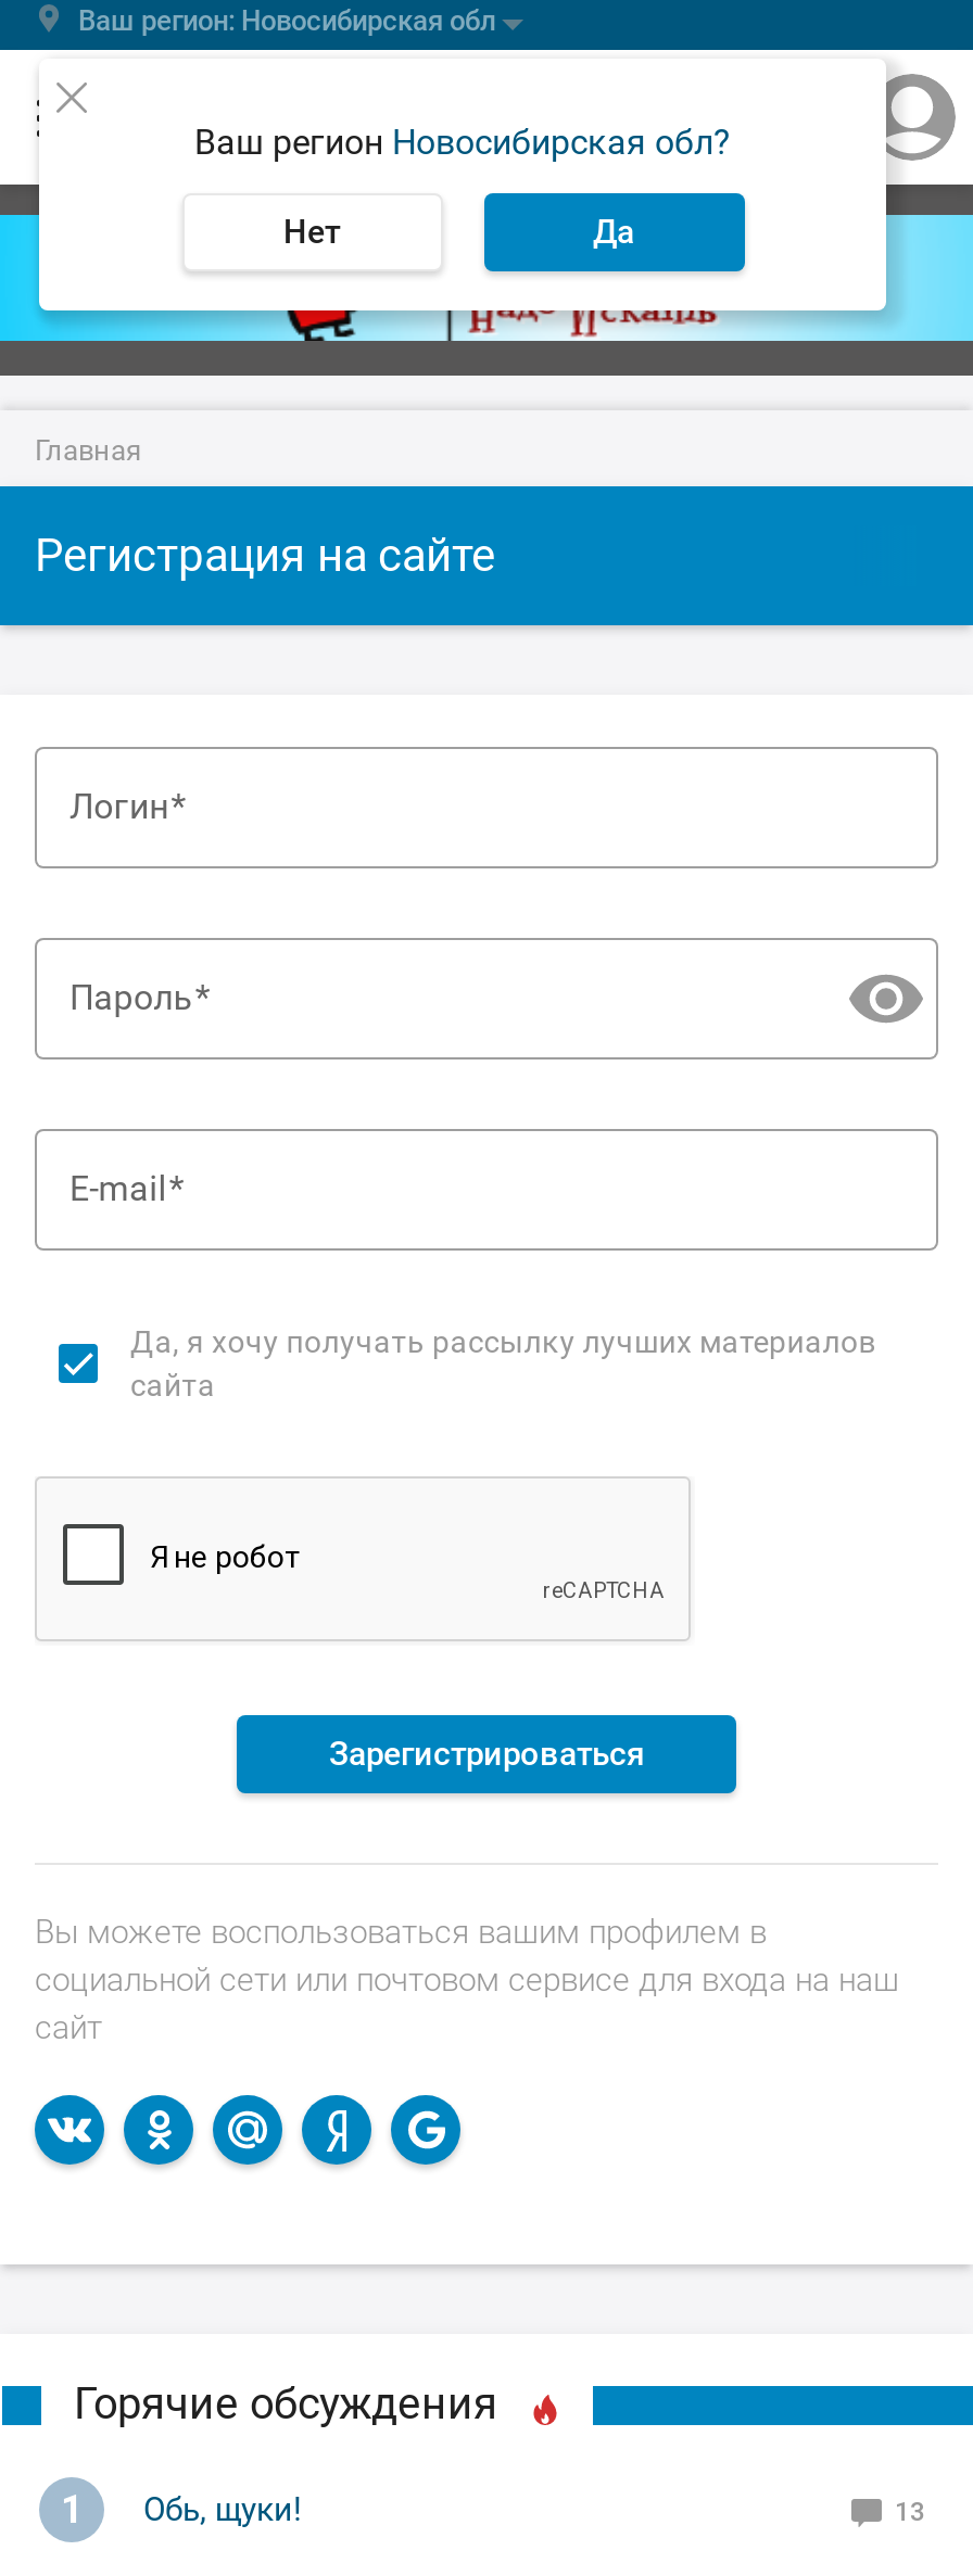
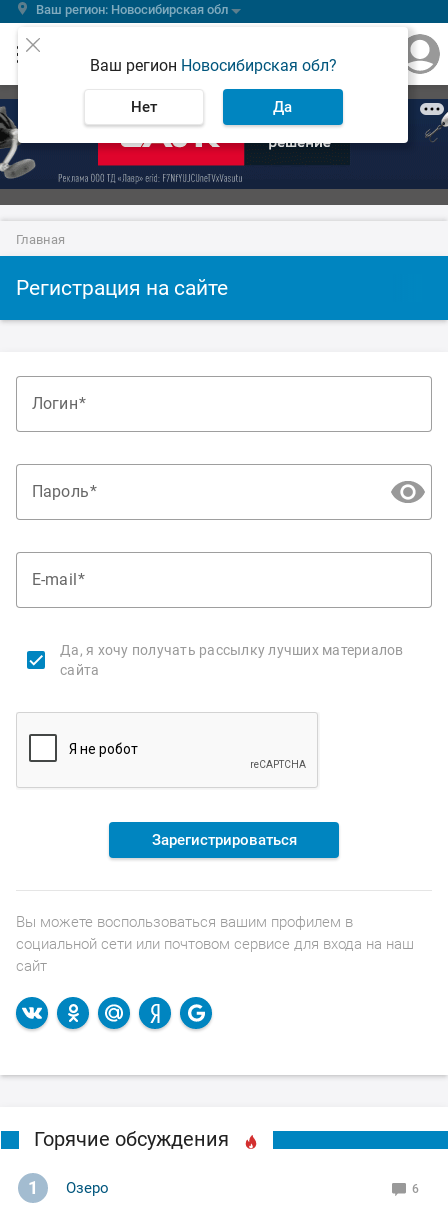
[7,213,966,343] [image] -> [3,99,445,190] [image]
[143,2491,925,2530] Обь, щуки! | 13 -> [66,1179,419,1197] Озеро | 6

